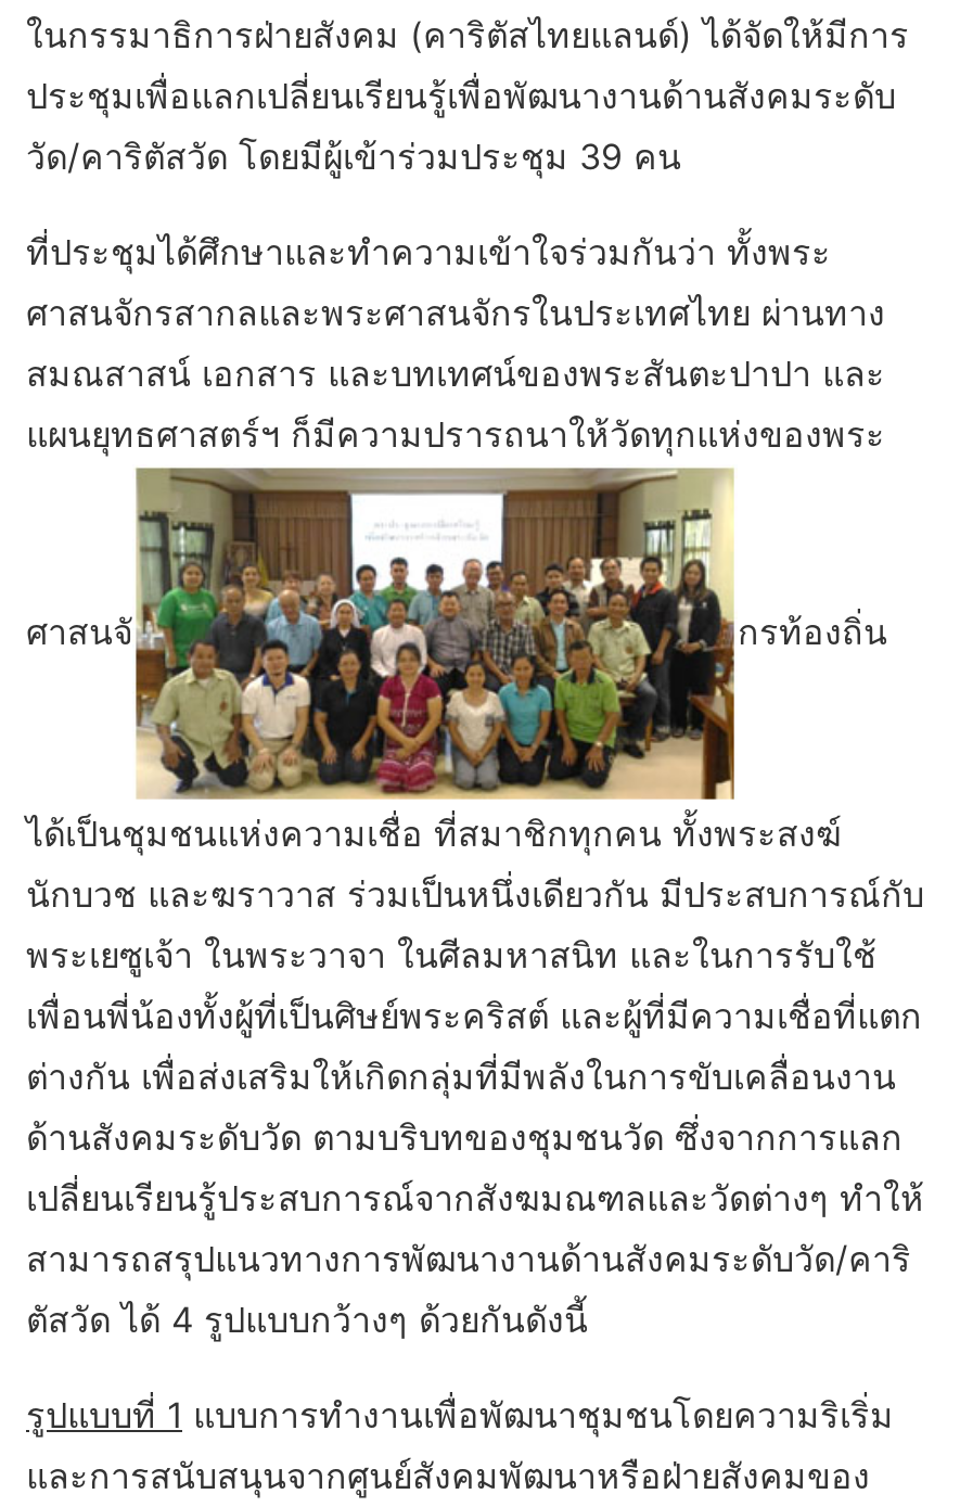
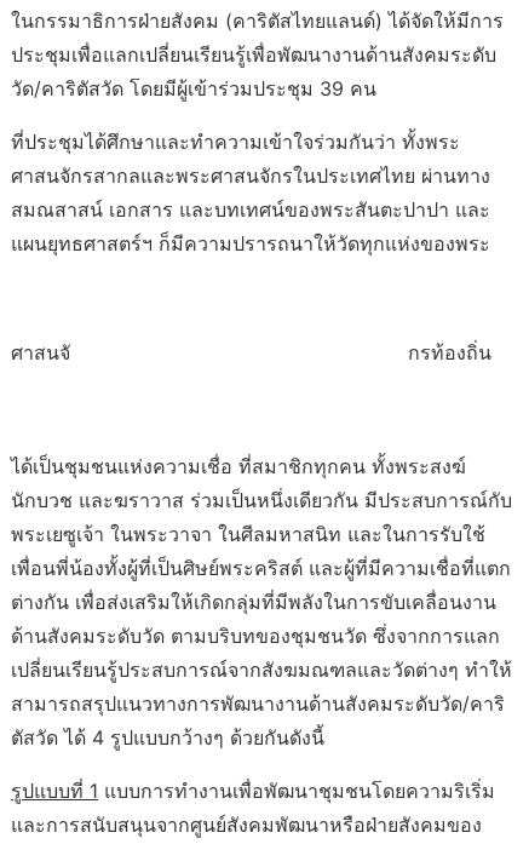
[132,465,738,802] [image] -> none

